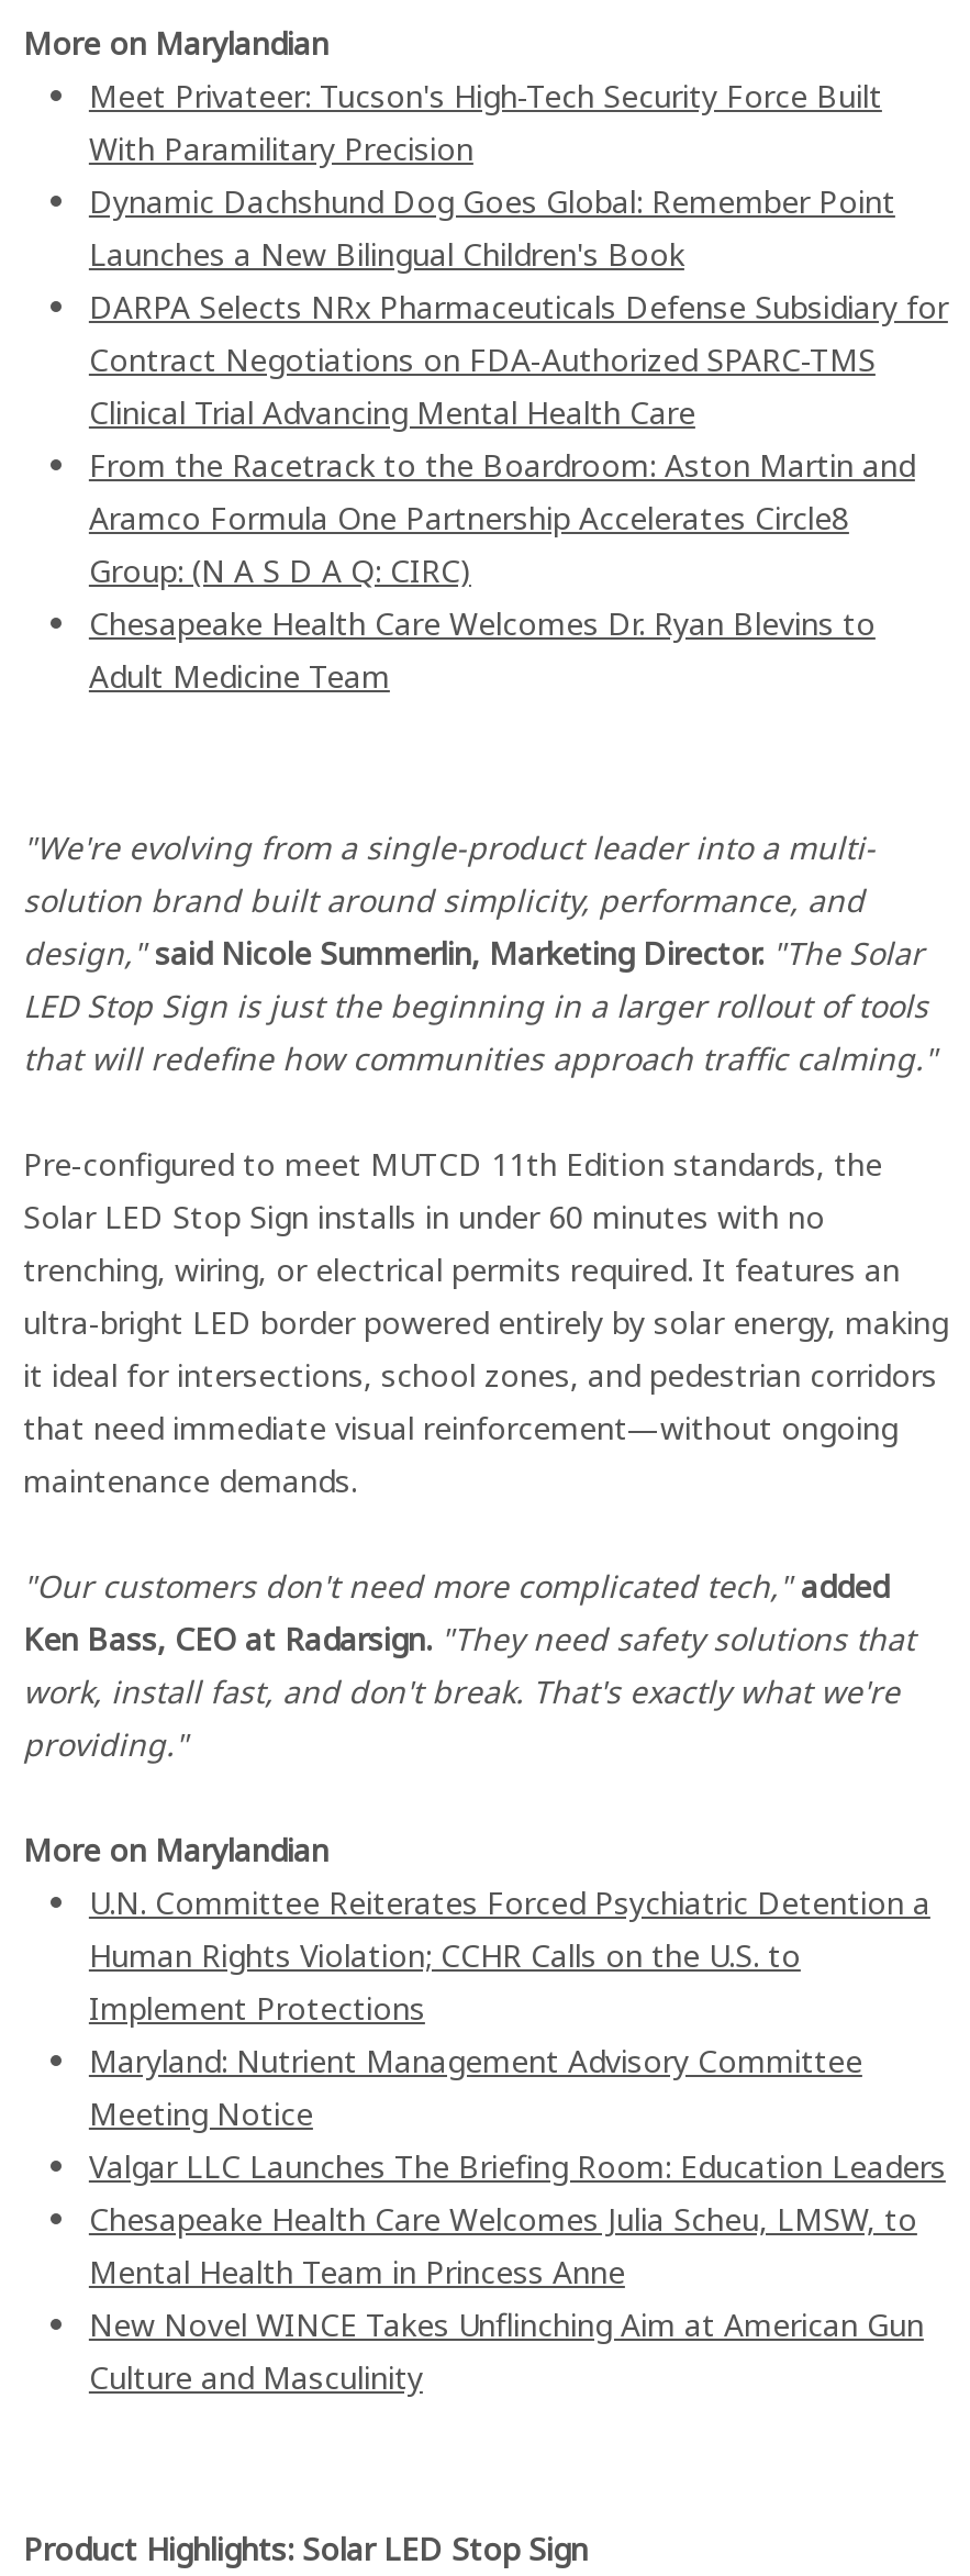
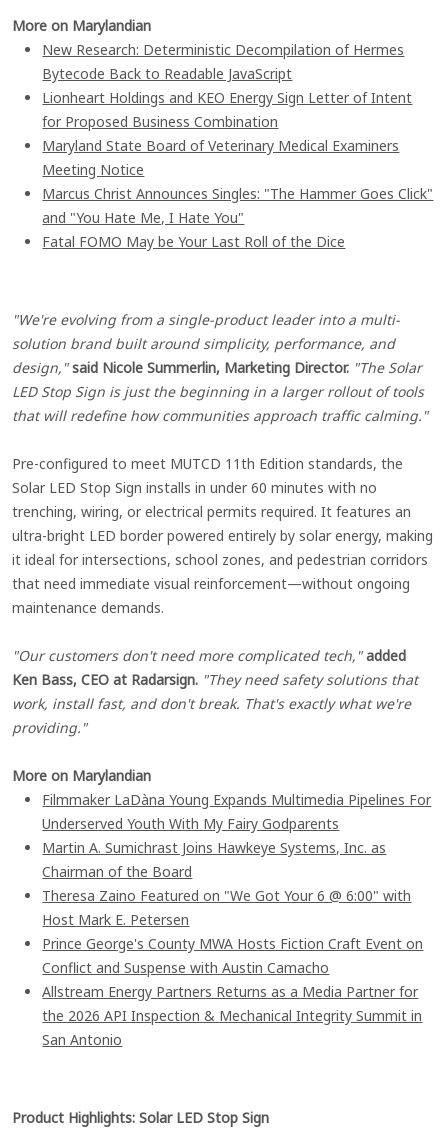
[89,75,948,697] Meet Privateer: Tucson's High-Tech Security Force Built | With Paramilitary Precision | Dynamic Dachshund Dog Goes Global: Remember Point | Launches a New Bilingual Children's Book | DARPA Selects NRx Pharmaceuticals Defense Subsidiary for | Contract Negotiations on FDA-Authorized SPARC-TMS | Clinical Trial Advancing Mental Health Care | From the Racetrack to the Boardroom: Aston Martin and | Aramco Formula One Partnership Accelerates Circle8 | Group: (N A S D A Q: CIRC) | Chesapeake Health Care Welcomes Dr. Ryan Blevins to | Adult Medicine Team -> [42,40,433,251] New Research: Deterministic Decompilation of Hermes | Bytecode Back to Readable JavaScript | Lionheart Holdings and KEO Energy Sign Letter of Intent | for Proposed Business Combination | Maryland State Board of Veterinary Medical Examiners | Marcus Christ Announces Singles: "The Hammer Goes Click" | and "You Hate Me, I Hate You" | Fatal FOMO May be Your Last Roll of the Dice
moved [23,826,948,1870] -> [12,310,433,785]: "We're evolving from a single-product leader into a multi- | solution brand built around simplicity, performance, and | design," said Nicole Summerlin, Marketing Director. "The Solar | ... | providing." | More on Marylandian
[89,1881,946,2398] U.N. Committee Reiterates Forced Psychiatric Detention a | Human Rights Violation; CCHR Calls on the U.S. to | Implement Protections | Maryland: Nutrient Management Advisory Committee | Valgar LLC Launches The Briefing Room: Education Leaders | Chesapeake Health Care Welcomes Julia Scheu, LMSW, to | Mental Health Team in Princess Anne | New Novel WINCE Takes Unflinching Aim at American Gun | Culture and Masculinity -> [42,790,431,1049] Filmmaker LaDàna Young Expands Multimedia Pipelines For | Underserved Youth With My Fairy Godparents | Martin A. Sumichrast Joins Hawkeye Systems, Inc. as | Chairman of the Board | Theresa Zaino Featured on "We Got Your 6 @ 6:00" with | Host Mark E. Petersen | Prince George's County MWA Hosts Fiction Craft Event on | Conflict and Suspense with Austin Camacho | Allstream Energy Partners Returns as a Media Partner for | the 2026 API Inspection & Mechanical Integrity Summit in | San Antonio
moved [89,2092,313,2134] -> [42,160,144,179]: Meeting Notice

